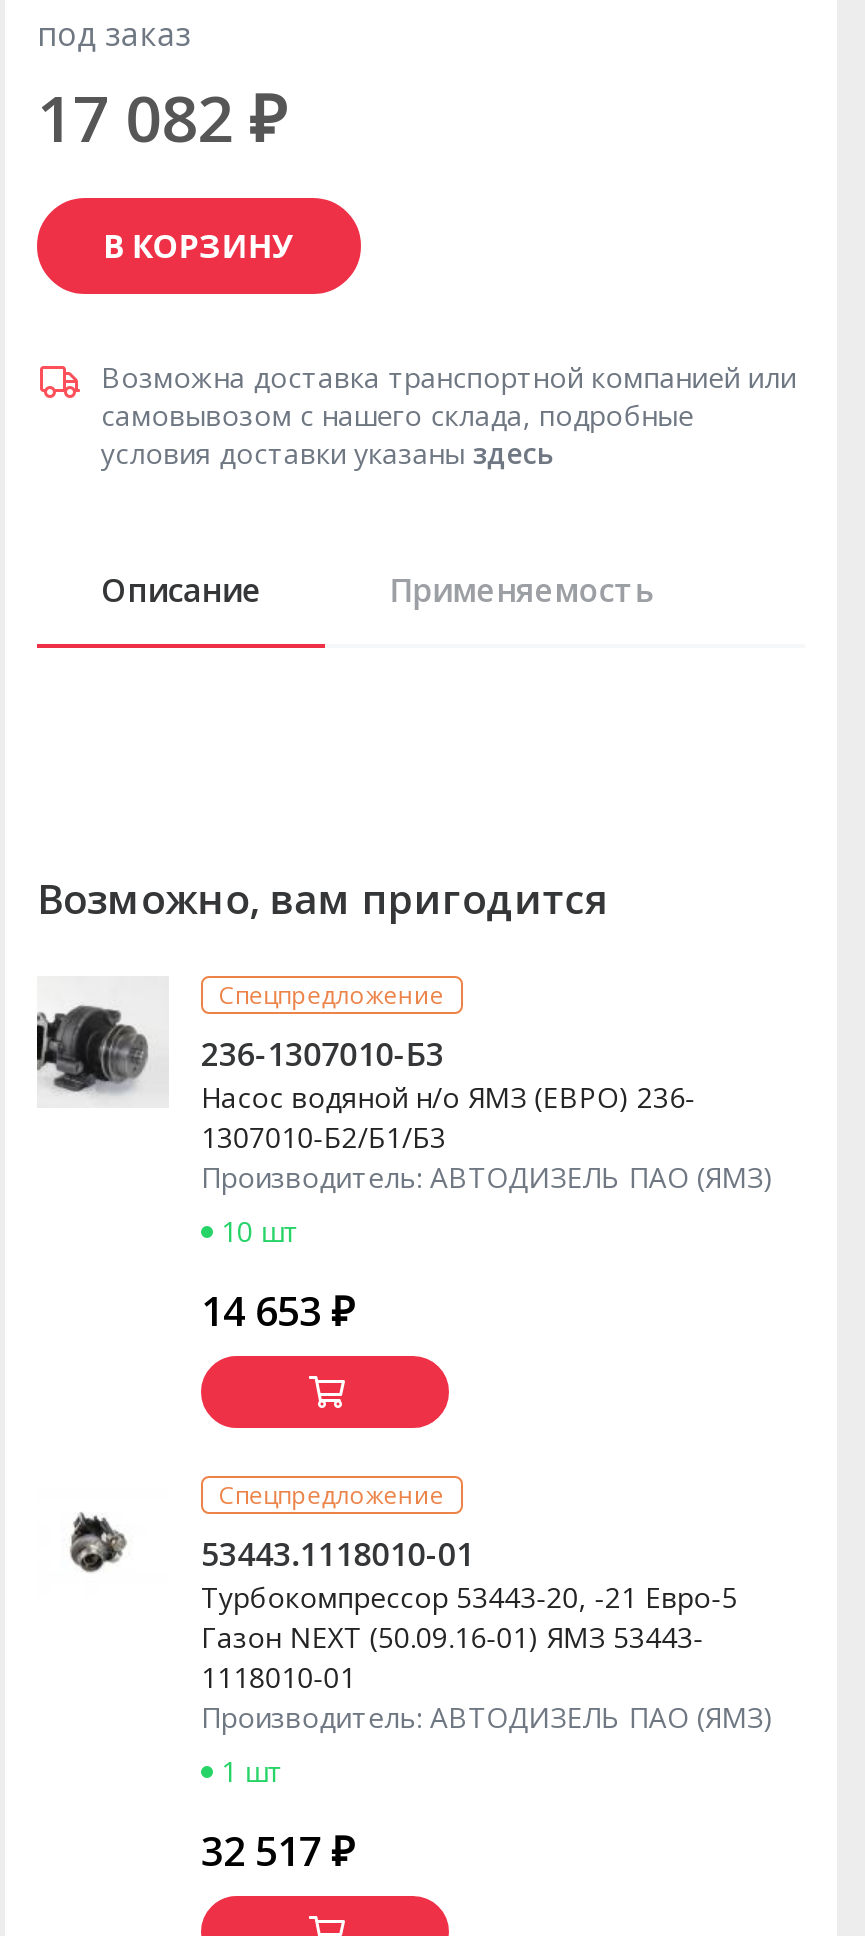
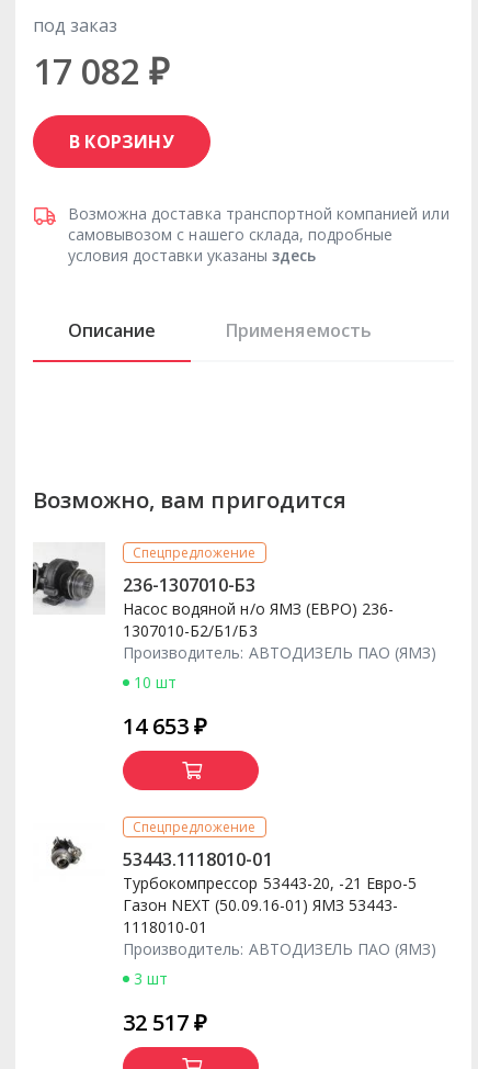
[221,1752,283,1790] 1 шт -> [134,968,168,989] 3 шт

